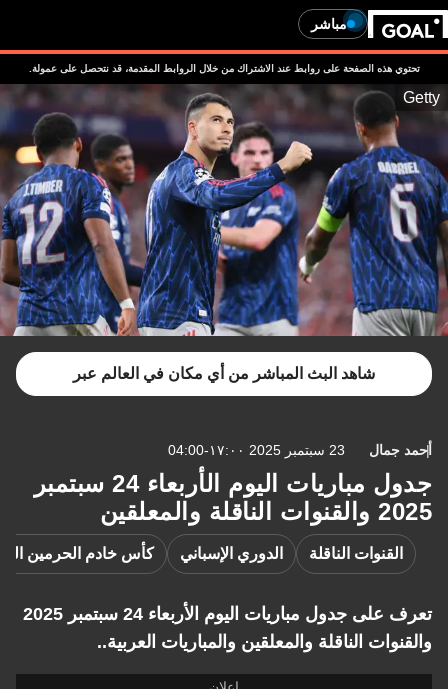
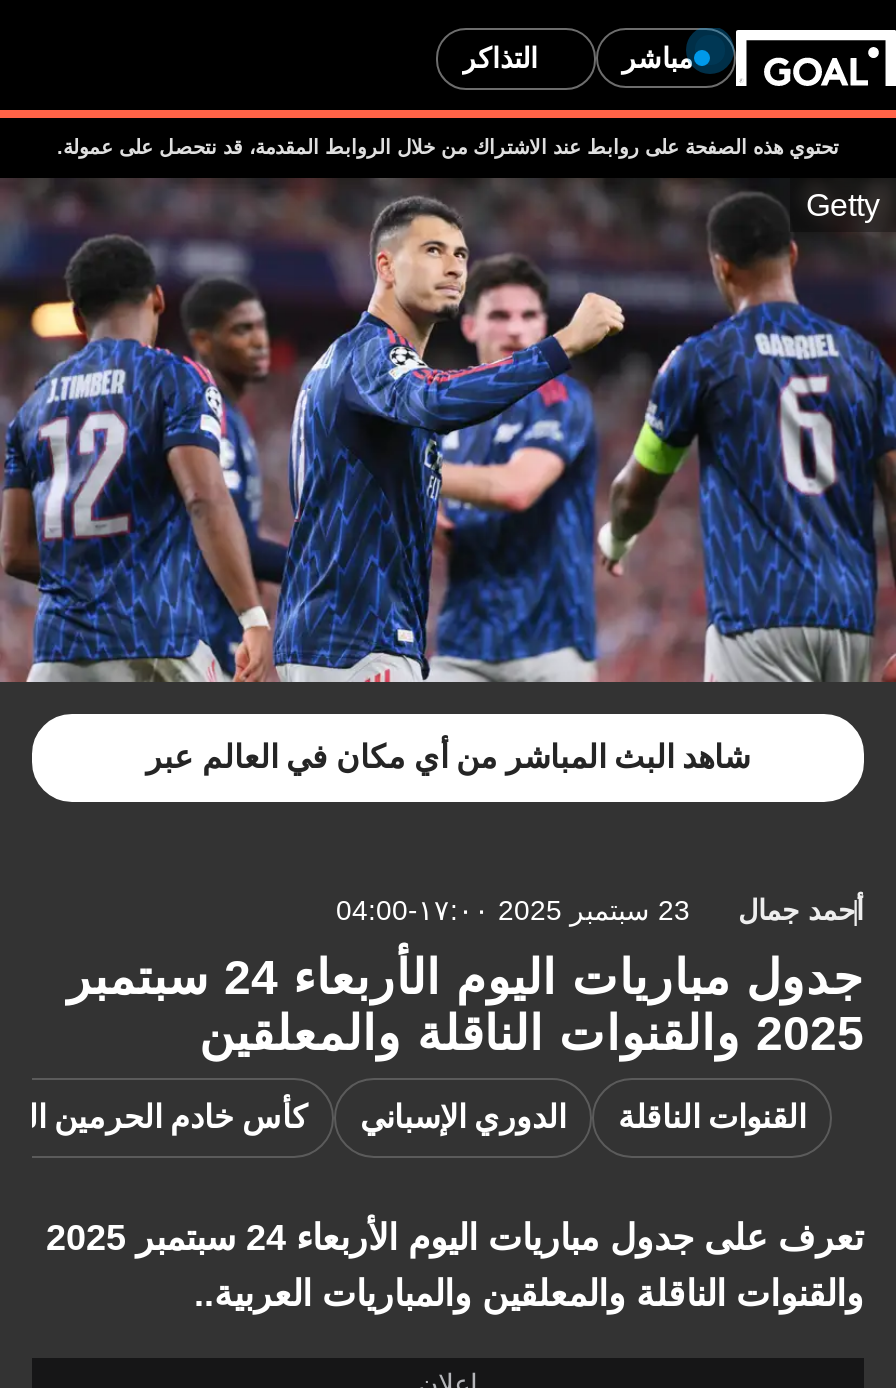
none -> [462,41,538,73] التذاكر

